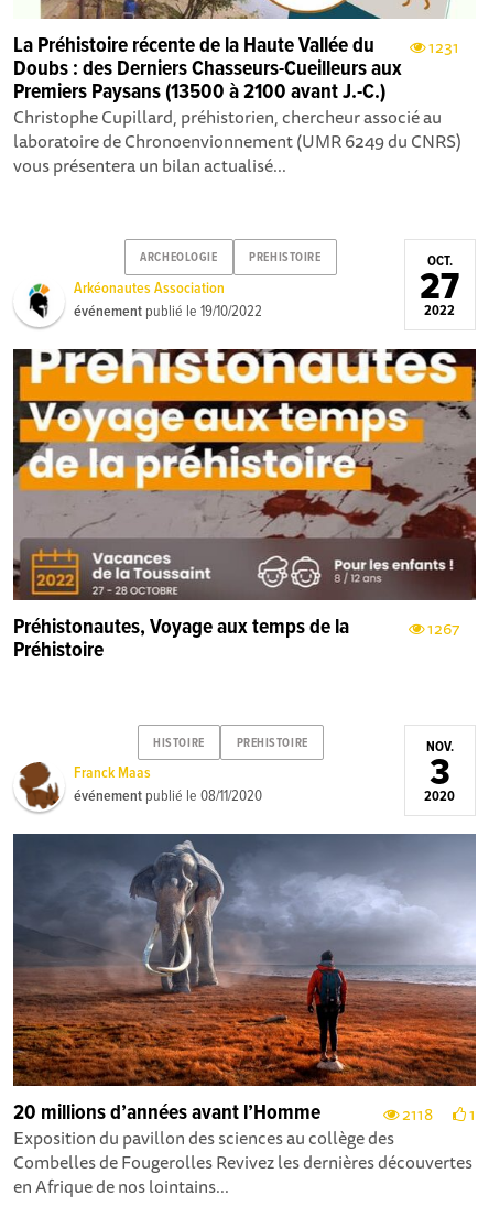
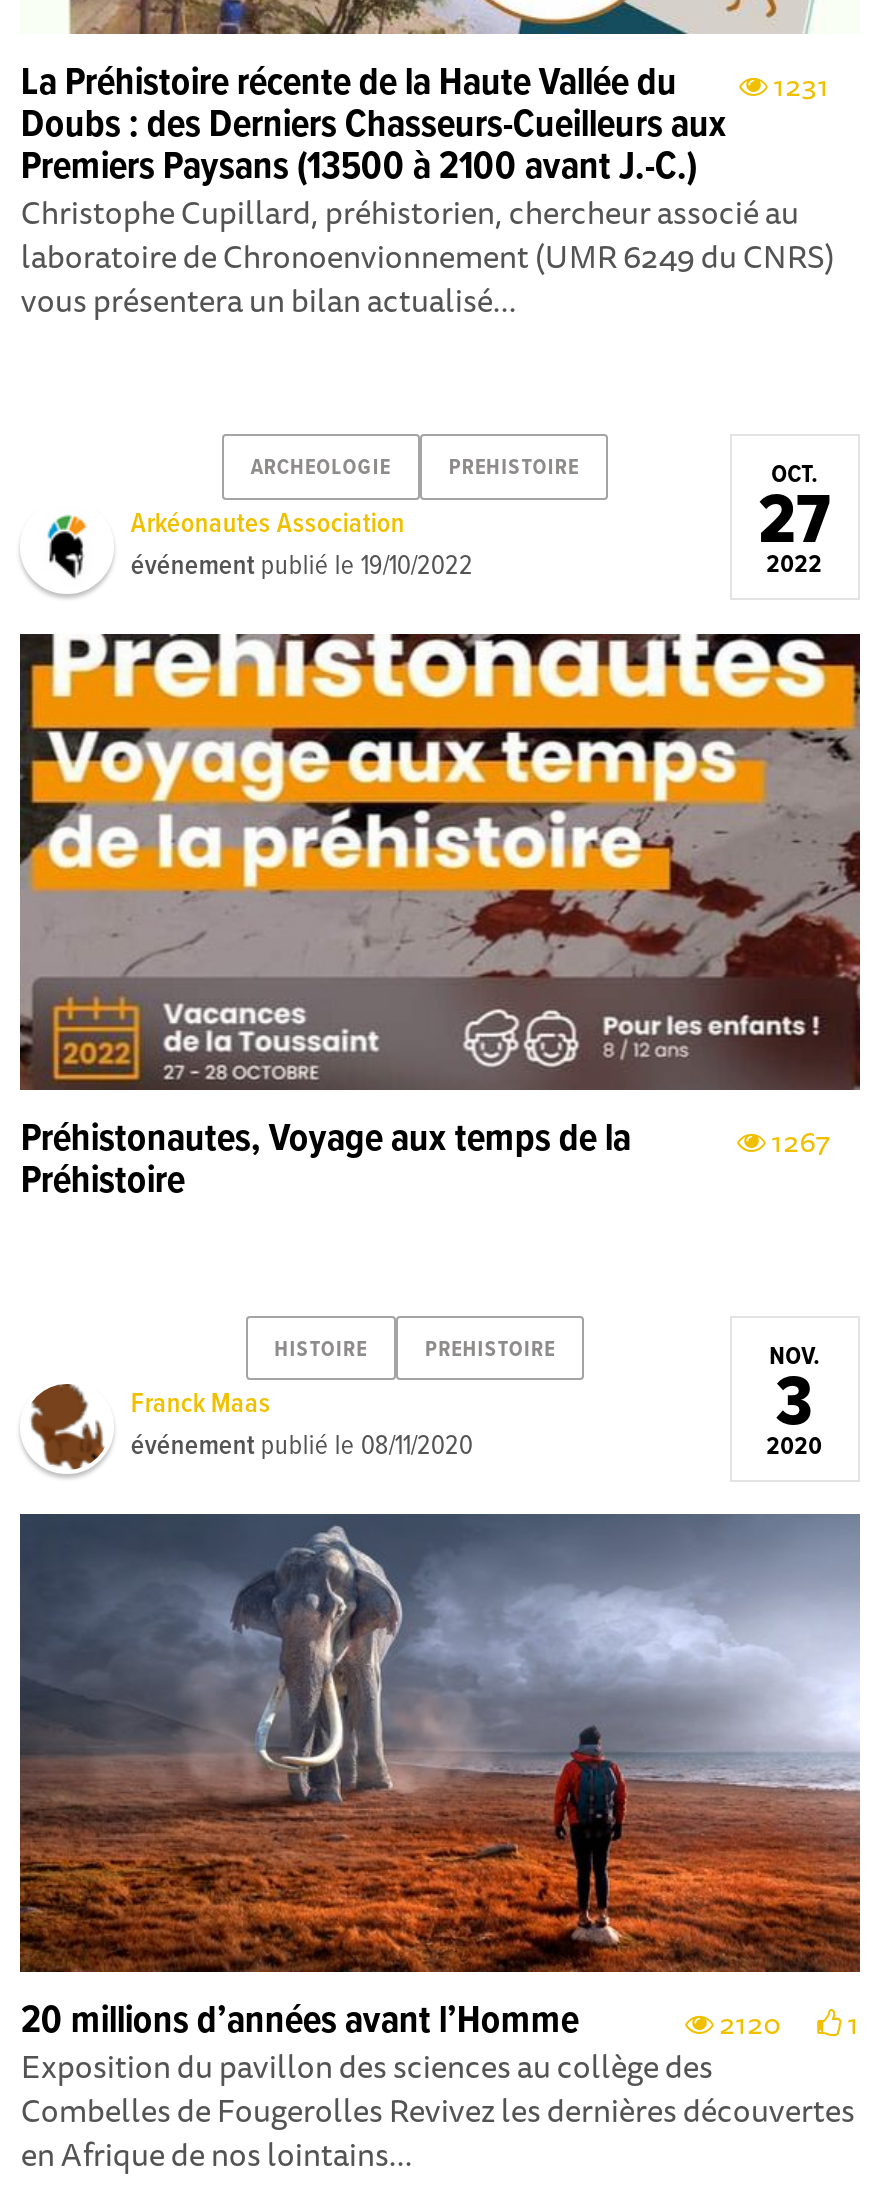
[398,1101,475,1127] 2118 1 -> [713,2000,859,2046] 2120 1

